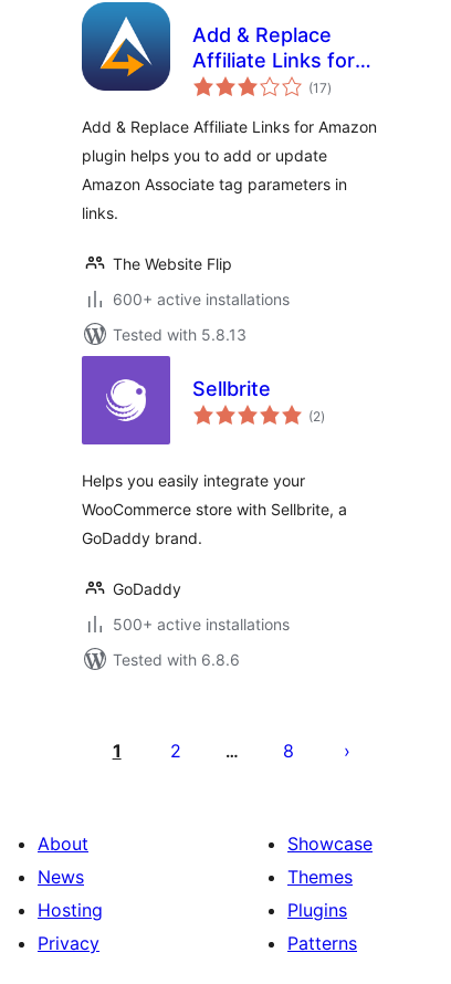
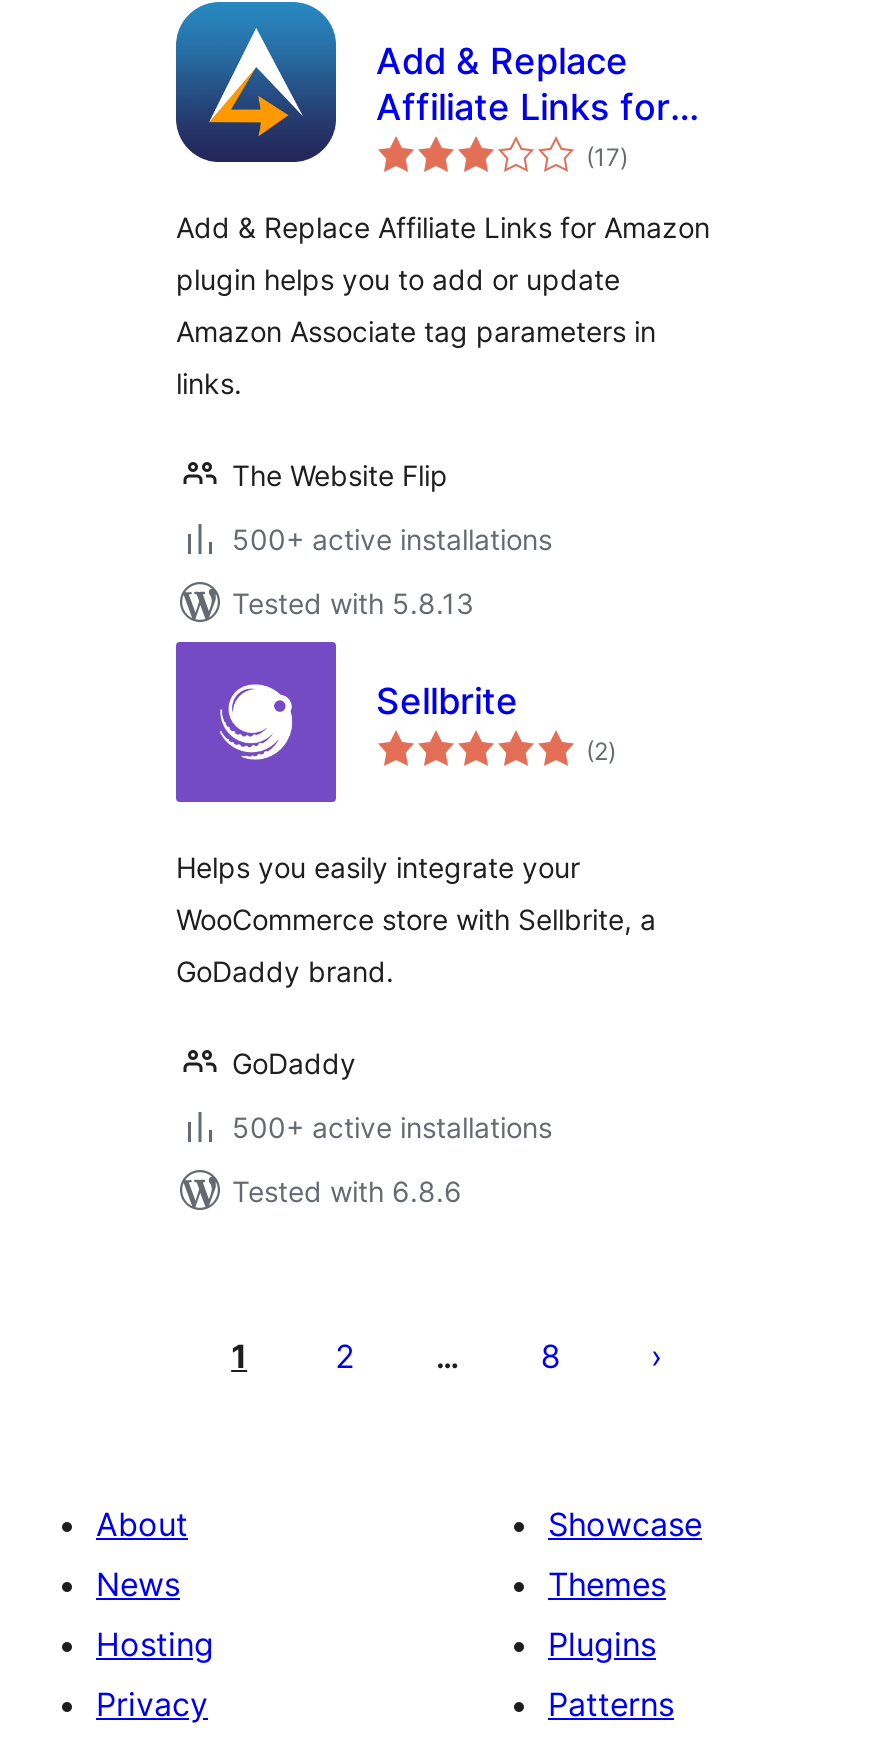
[113,290,290,308] 600+ active installations -> [232,522,552,556] 500+ active installations

